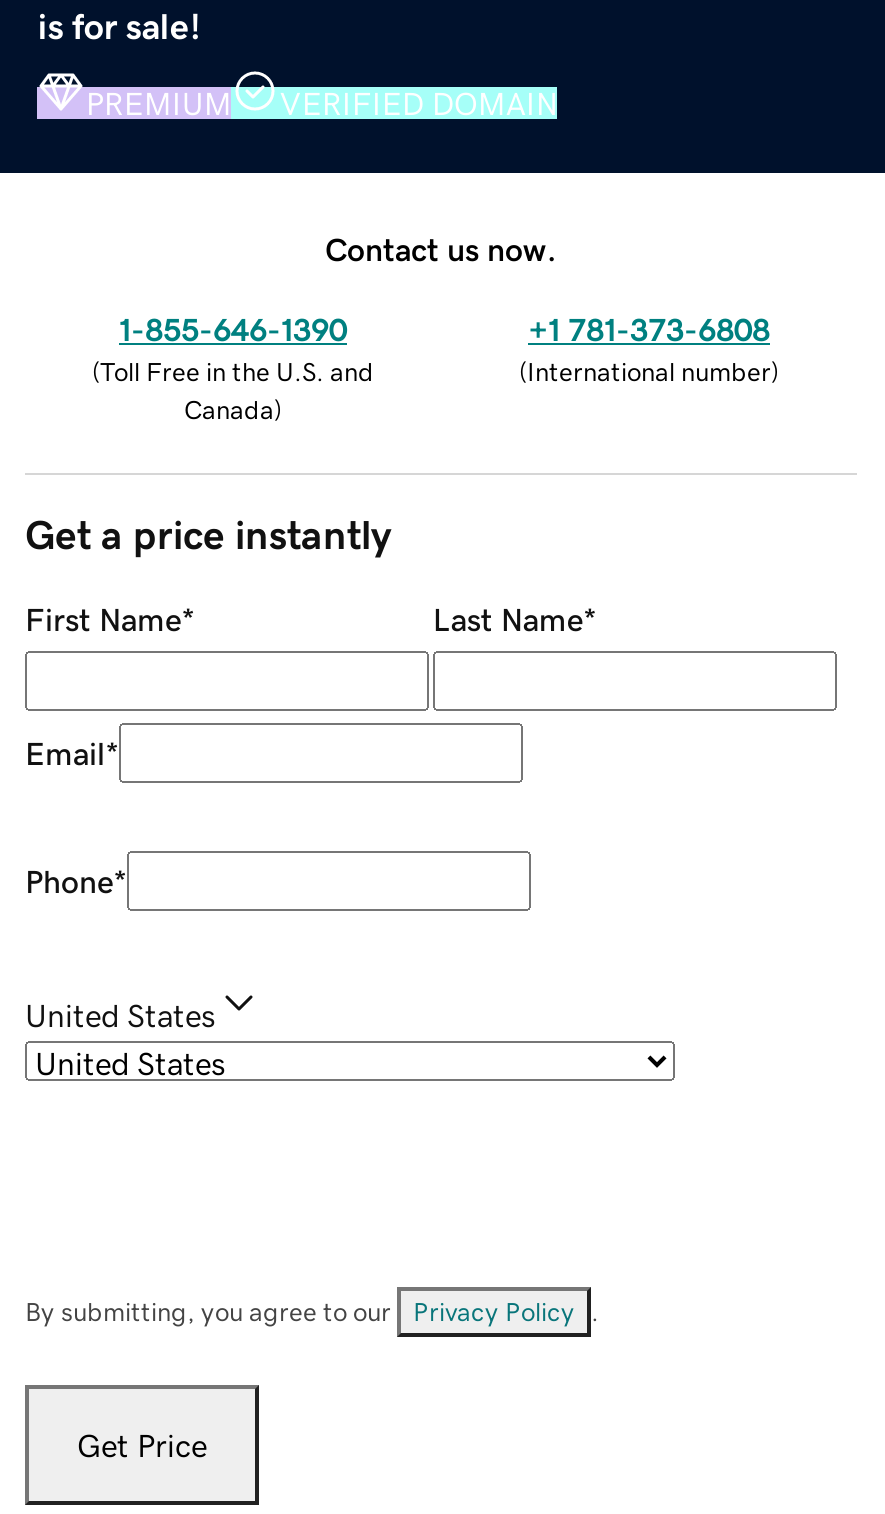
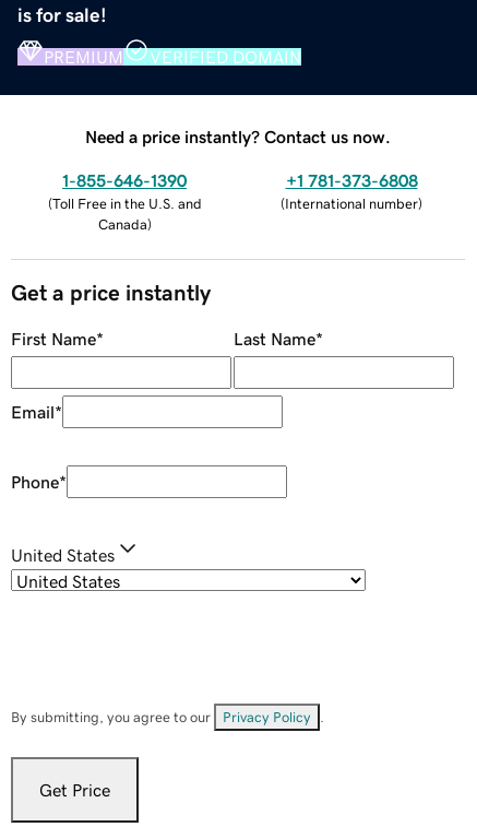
[325,232,557,264] Contact us now. -> [85,127,391,145] Need a price instantly? Contact us now.

